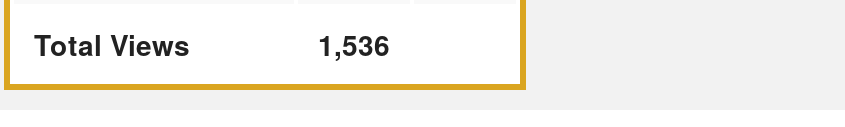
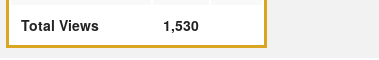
[318,24,390,64] 1,536 -> [163,15,199,35] 1,530

